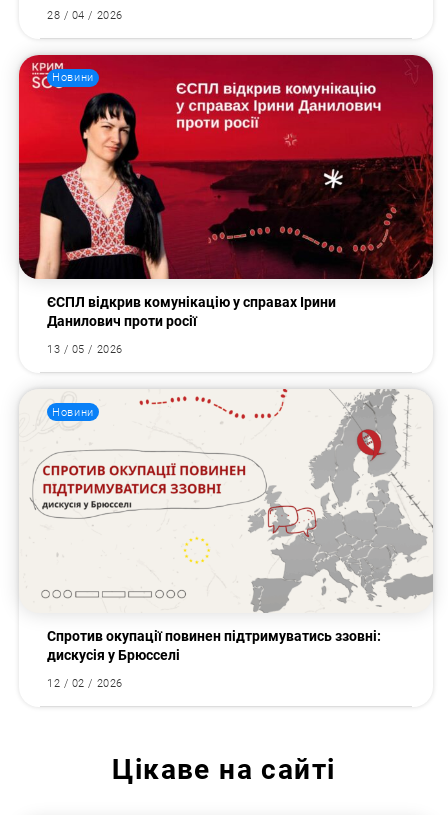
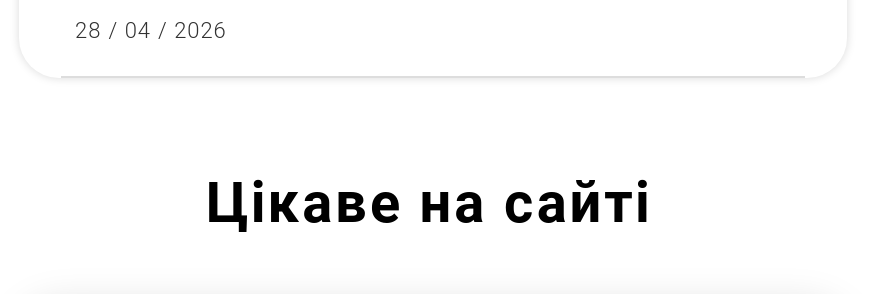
[18,53,434,280] [image] | Новини -> none
[47,294,336,356] ЄСПЛ відкрив комунікацію у справах Ірини | Данилович проти росії | 13 / 05 / 2026 -> none
[29,388,434,614] [image] | Новини -> none
[47,628,381,690] Спротив окупації повинен підтримуватись ззовні: | дискусія у Брюсселі | 12 / 02 / 2026 -> none

